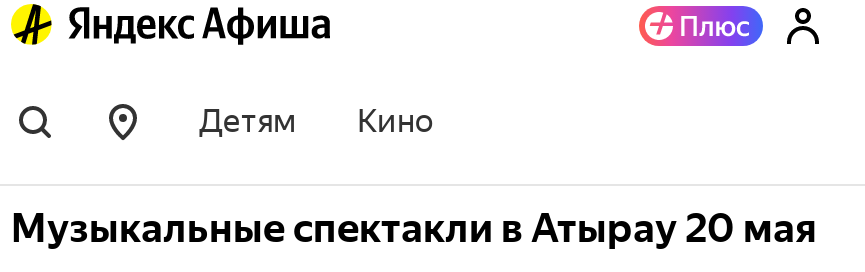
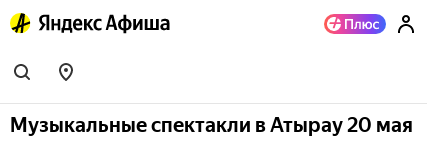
[199,102,433,140] Детям | Кино -> none

